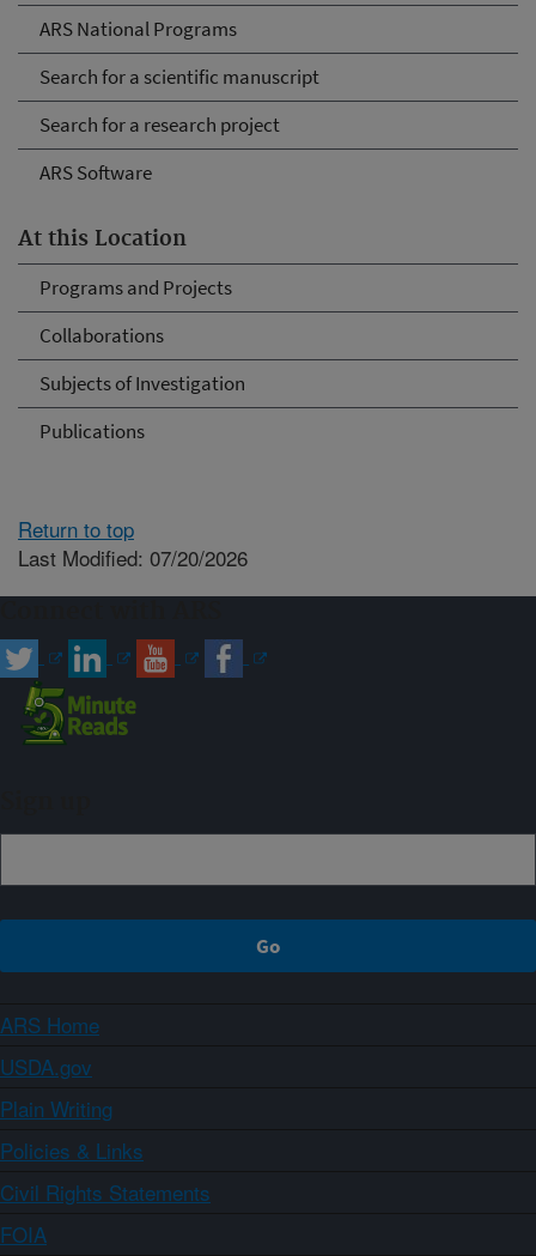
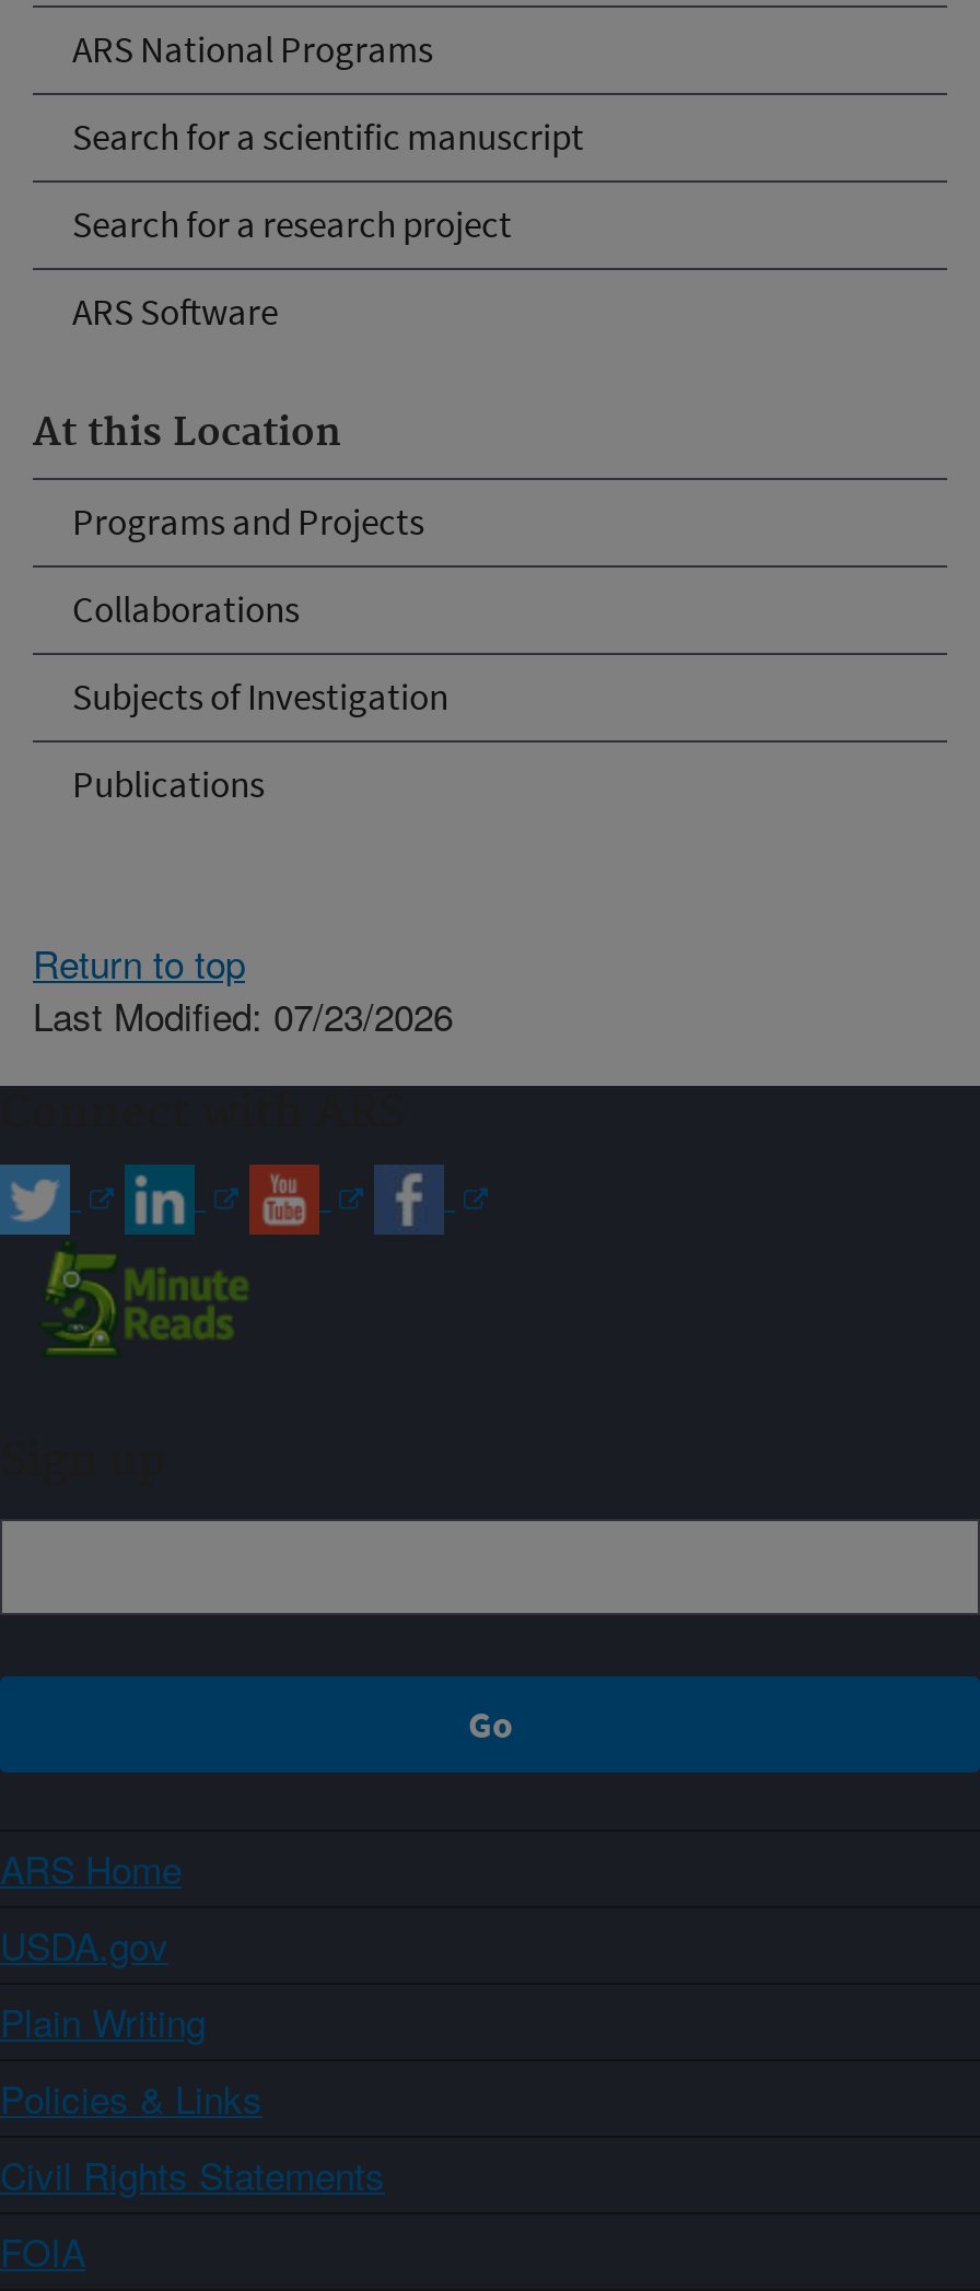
[18,542,248,572] Last Modified: 07/20/2026 -> [33,986,453,1041] Last Modified: 07/23/2026

